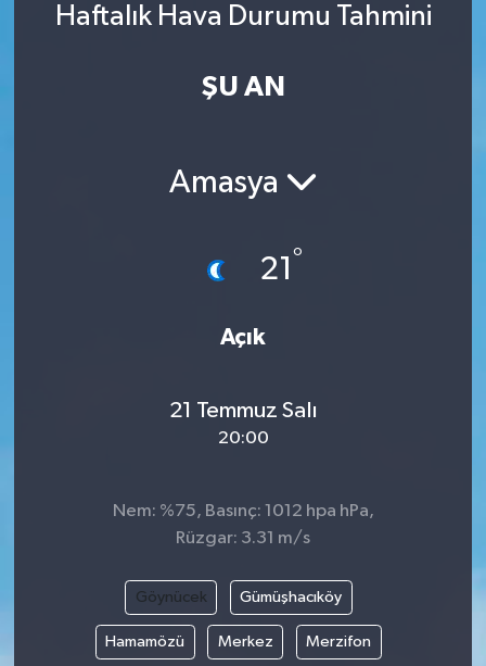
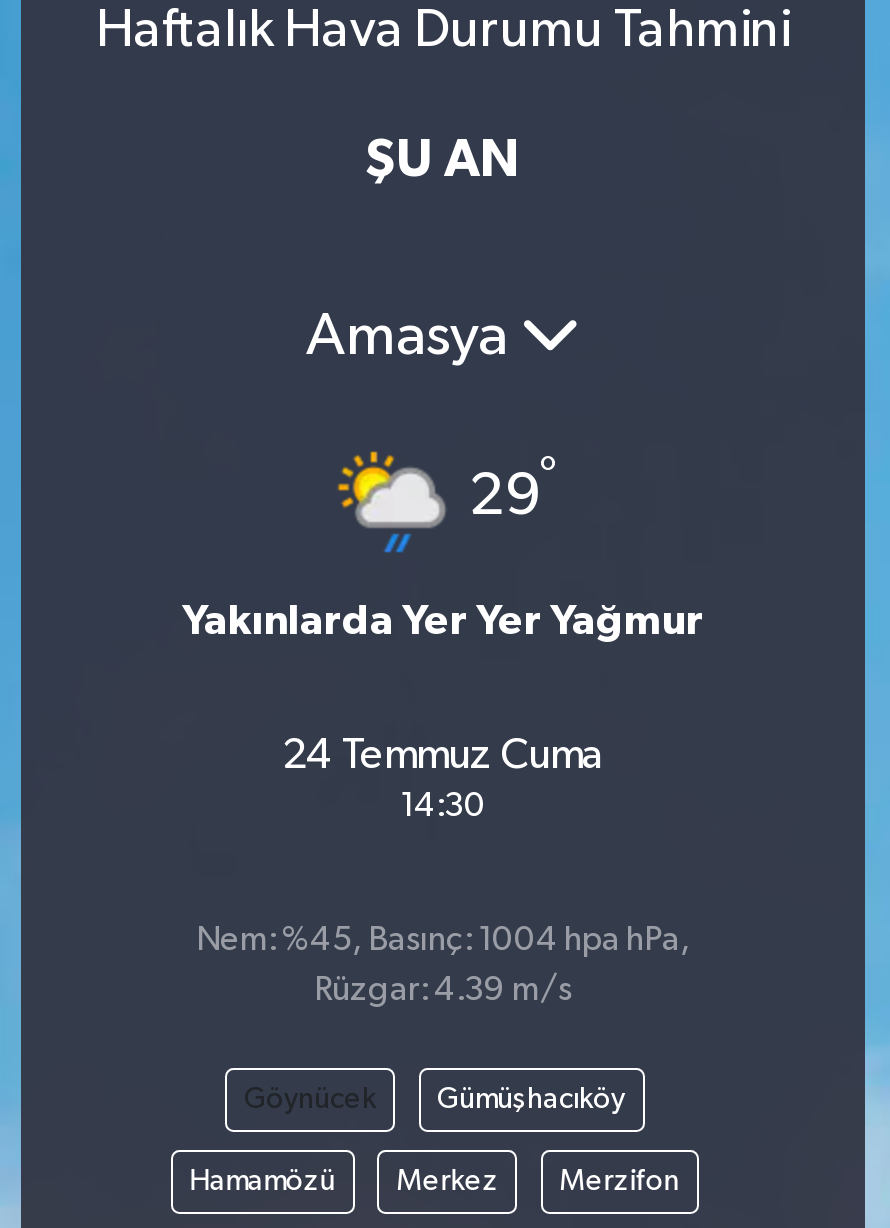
[187,246,303,300] [image] | 21° -> [337,450,557,554] [image] | 29°
[220,326,266,349] Açık -> [182,601,704,643] Yakınlarda Yer Yer Yağmur
[169,399,317,448] 21 Temmuz Salı | 20:00 -> [282,734,604,824] 24 Temmuz Cuma | 14:30
[112,502,374,521] Nem: %75, Basınç: 1012 hpa hPa, -> [196,925,690,959] Nem: %45, Basınç: 1004 hpa hPa,
[176,530,310,548] Rüzgar: 3.31 m/s -> [314,975,572,1009] Rüzgar: 4.39 m/s

